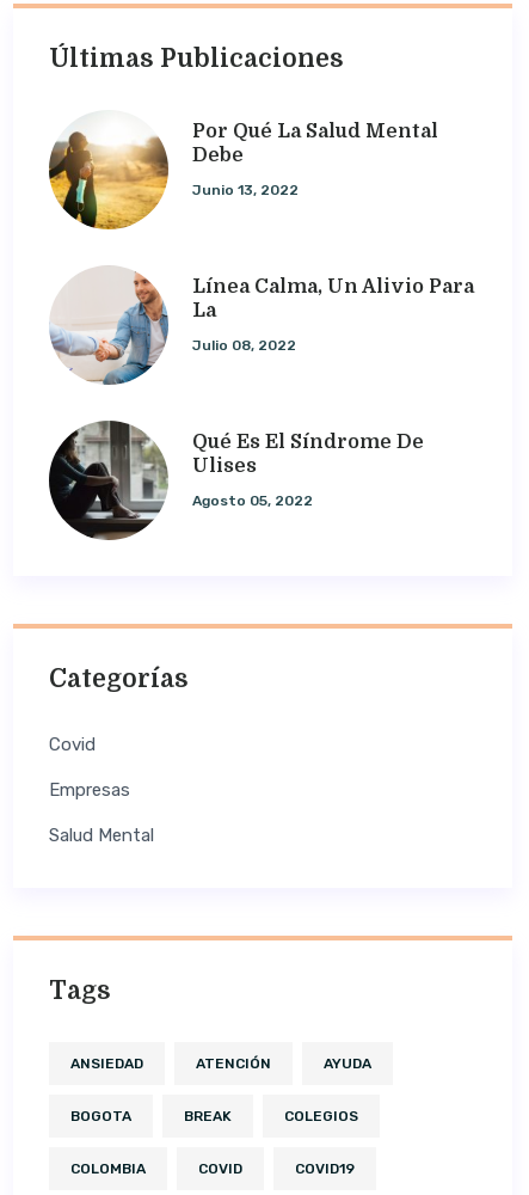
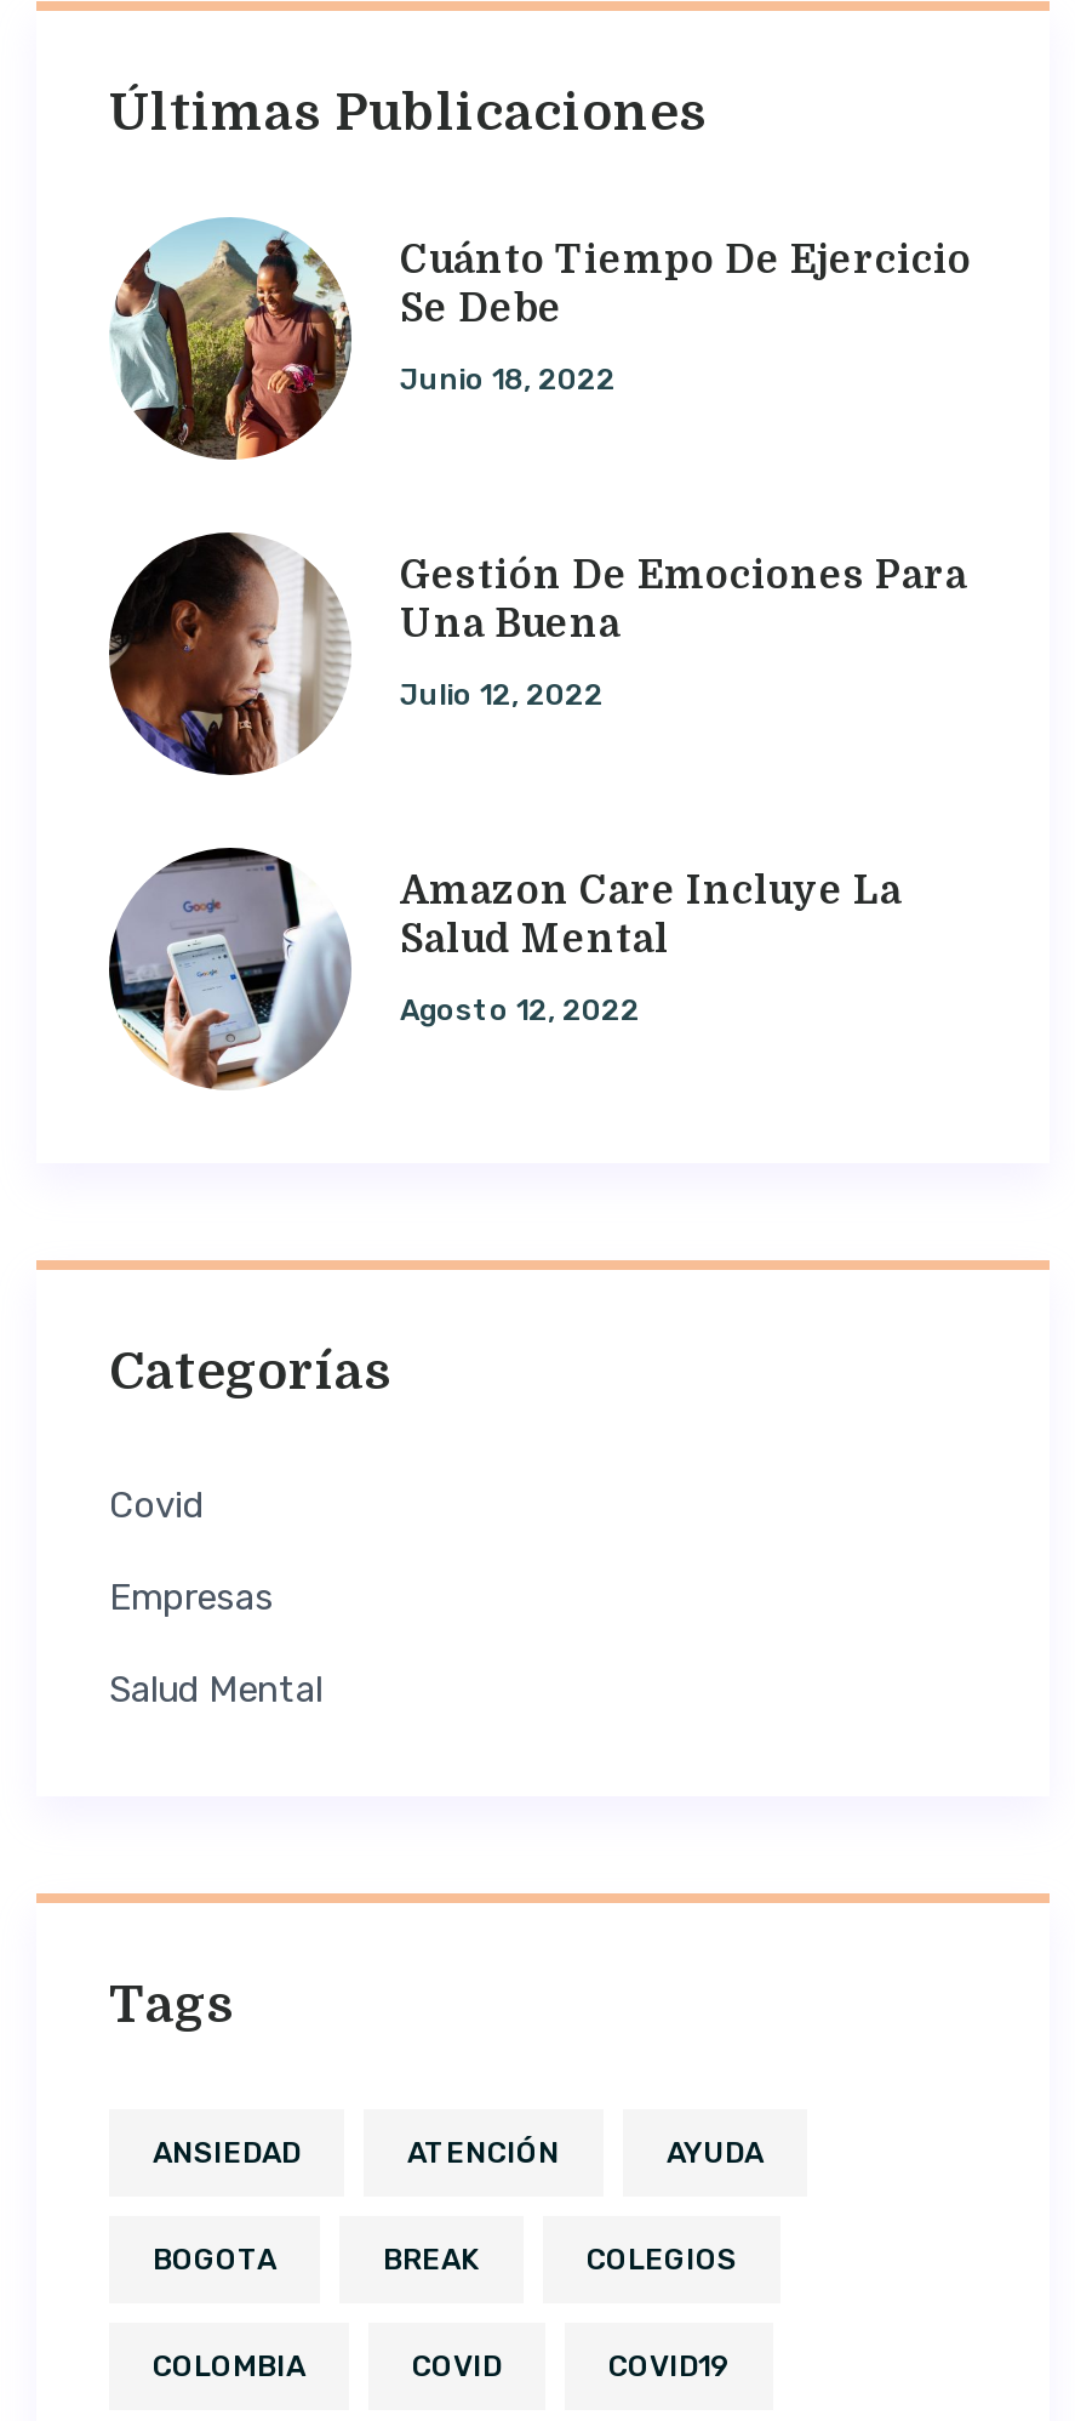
[48,111,438,231] [image] | Por Qué La Salud Mental | Debe -> [109,217,972,462] [image] | Cuánto Tiempo De Ejercicio | Se Debe
[192,182,299,199] Junio 13, 2022 -> [400,363,616,397] Junio 18, 2022
[49,265,474,386] [image] | Línea Calma, Un Alivio Para | La -> [107,530,967,777] [image] | Gestión De Emociones Para | Una Buena
[192,337,296,354] Julio 08, 2022 -> [400,679,604,713] Julio 12, 2022
[53,419,424,540] [image] | Qué Es El Síndrome De | Ulises -> [116,845,902,1088] [image] | Amazon Care Incluye La | Salud Mental
[192,493,313,509] Agosto 05, 2022 -> [400,994,640,1028] Agosto 12, 2022

